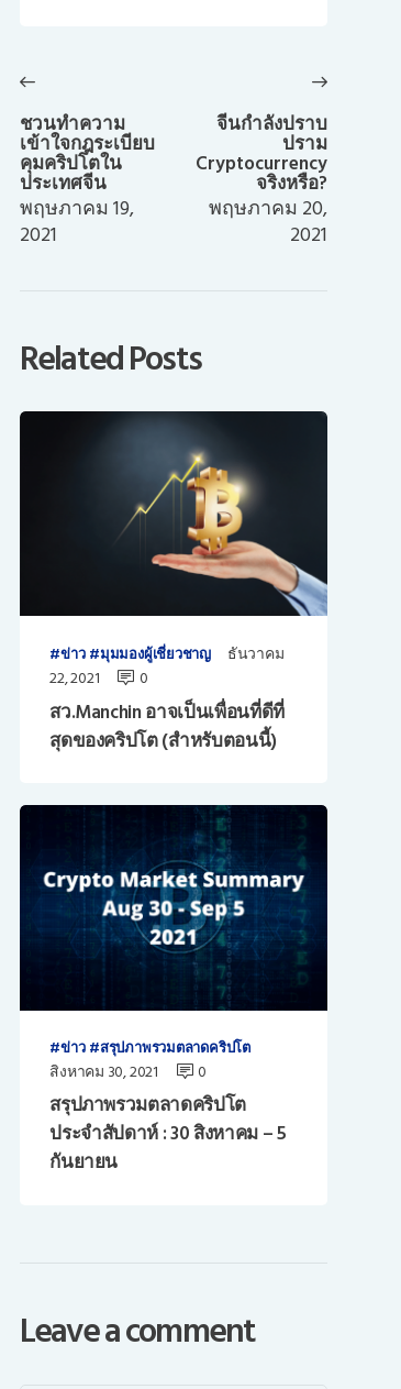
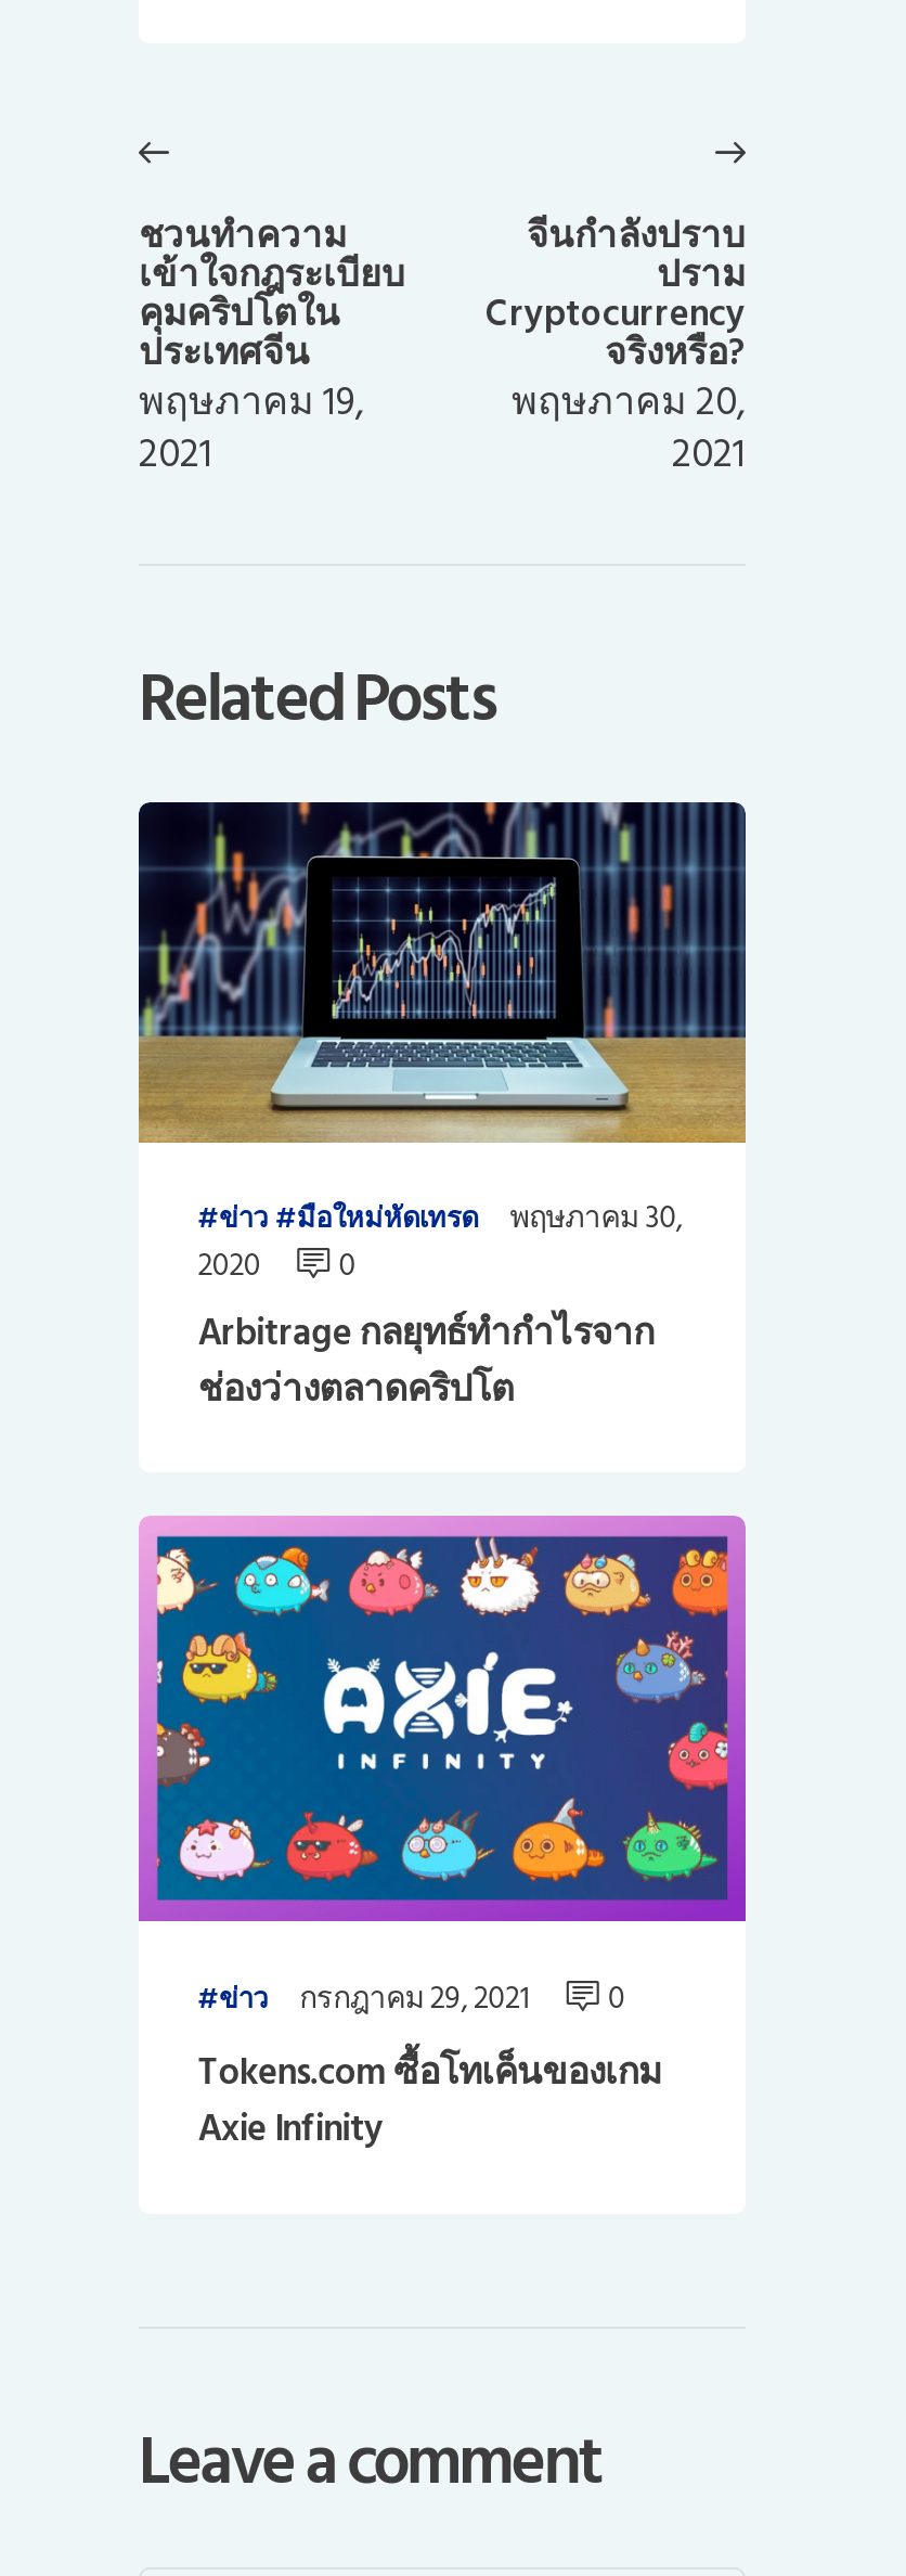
[19,410,328,691] [image] | มุมมองผู้เชี่ยวชาญ | ธันวาคม | 22, 2021 -> [137,800,748,1291] [image] | มือใหม่หัดเทรด | พฤษภาคม 30, | 2020
[50,697,285,756] สว.Manchin อาจเป็นเพื่อนที่ดีที่ | สุดของคริปโต (สำหรับตอนนี้) -> [198,1303,654,1420] Arbitrage กลยุทธ์ทำกำไรจาก | ช่องว่างตลาดคริปโต
[19,804,328,1084] [image] | สรุปภาพรวมตลาดคริปโต | สิงหาคม 30, 2021 -> [137,1516,748,2023] [image] | กรกฎาคม 29, 2021
[50,1090,286,1178] สรุปภาพรวมตลาดคริปโต | ประจำสัปดาห์ : 30 สิงหาคม – 5 | กันยายน -> [198,2043,661,2160] Tokens.com ซื้อโทเค็นของเกม | Axie Infinity

